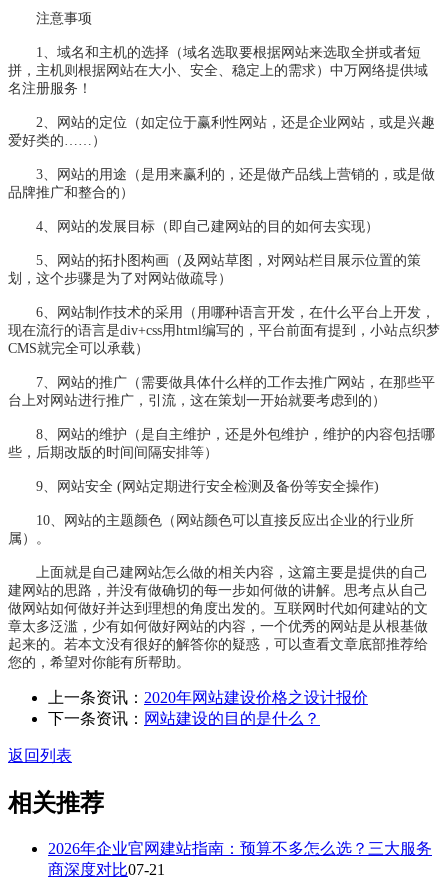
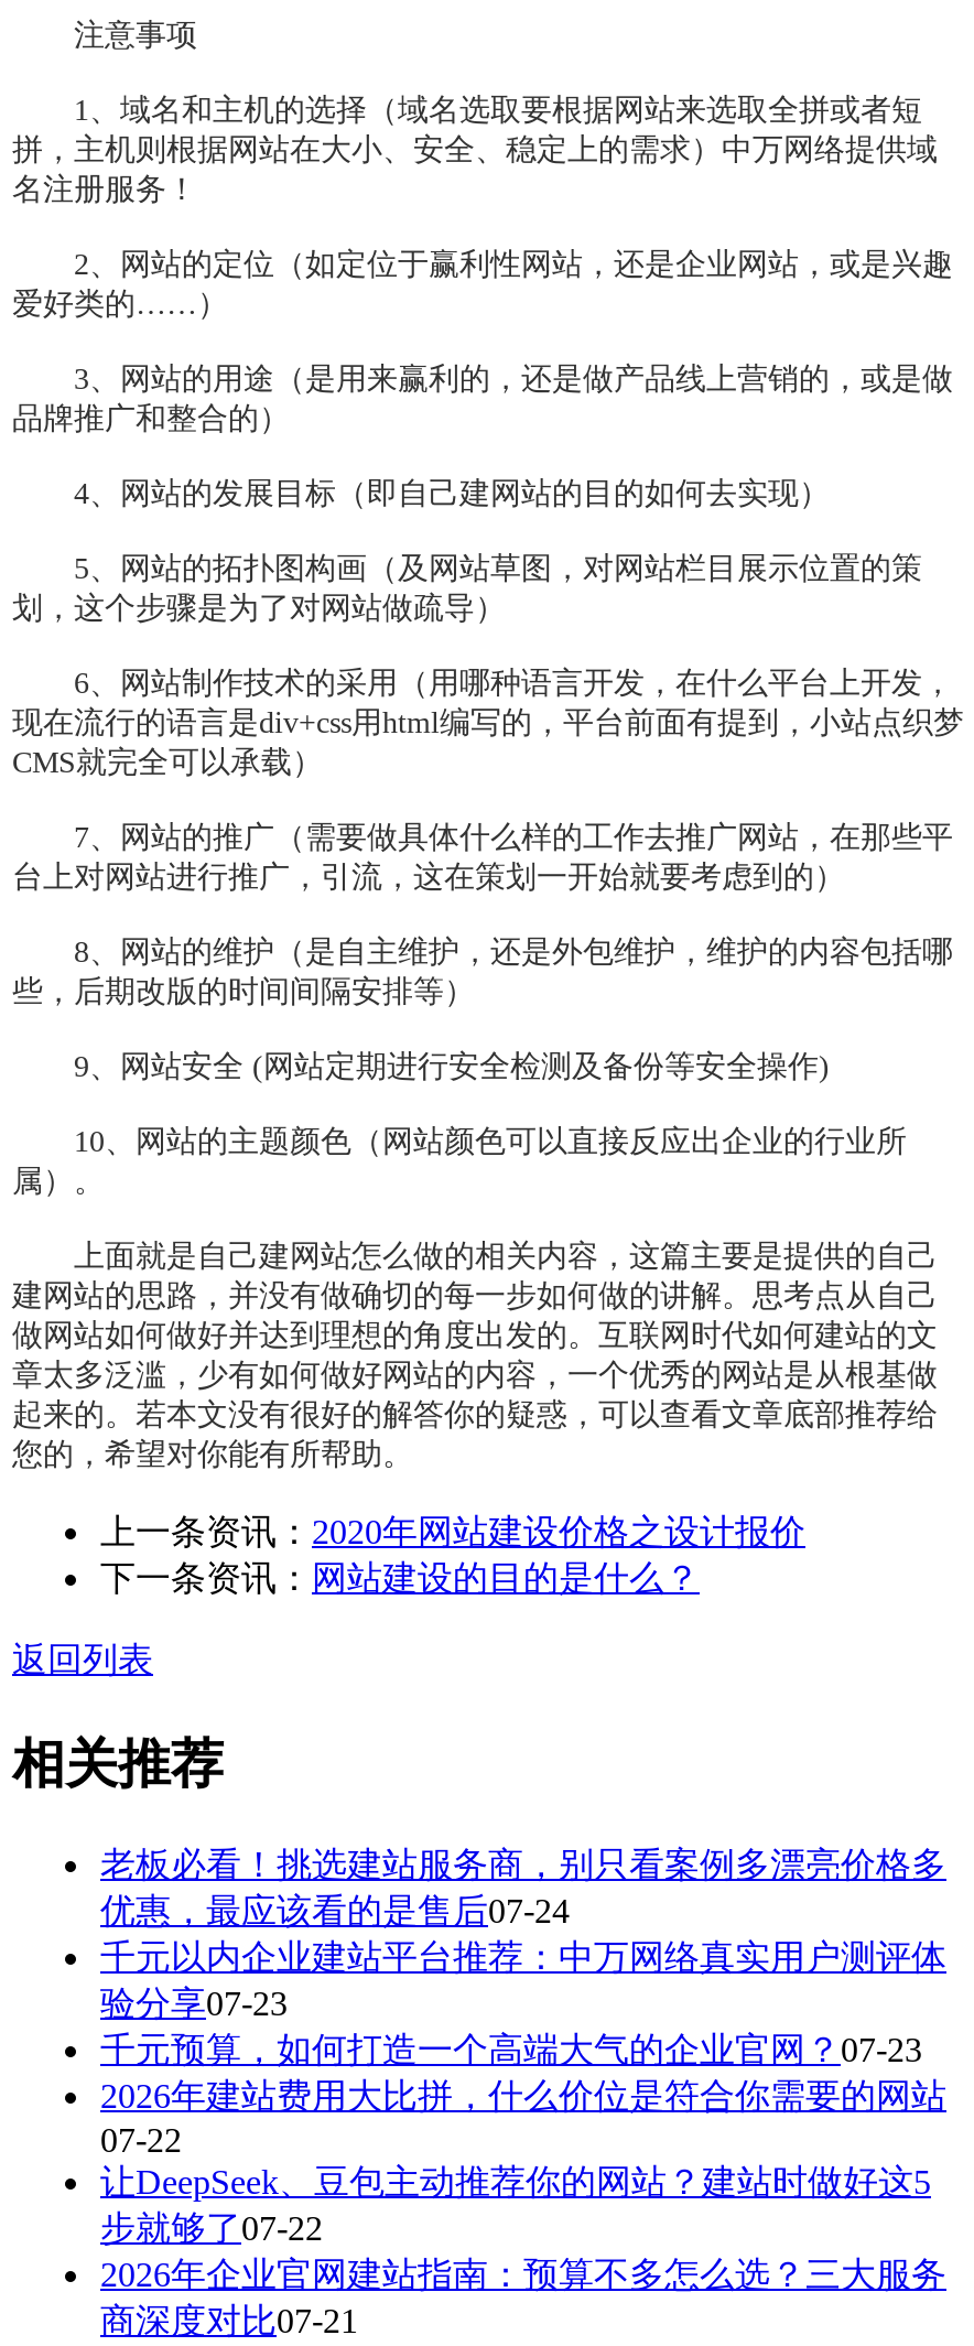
none -> [100,1845,946,2246] 老板必看！挑选建站服务商，别只看案例多漂亮价格多 | 优惠，最应该看的是售后07-24 | 千元以内企业建站平台推荐：中万网络真实用户测评体 | 验分享07-23 | 千元预算，如何打造一个高端大气的企业官网？07-23 | 2026年建站费用大比拼，什么价位是符合你需要的网站 | 07-22 | 让DeepSeek、豆包主动推荐你的网站？建站时做好这5 | 步就够了07-22

